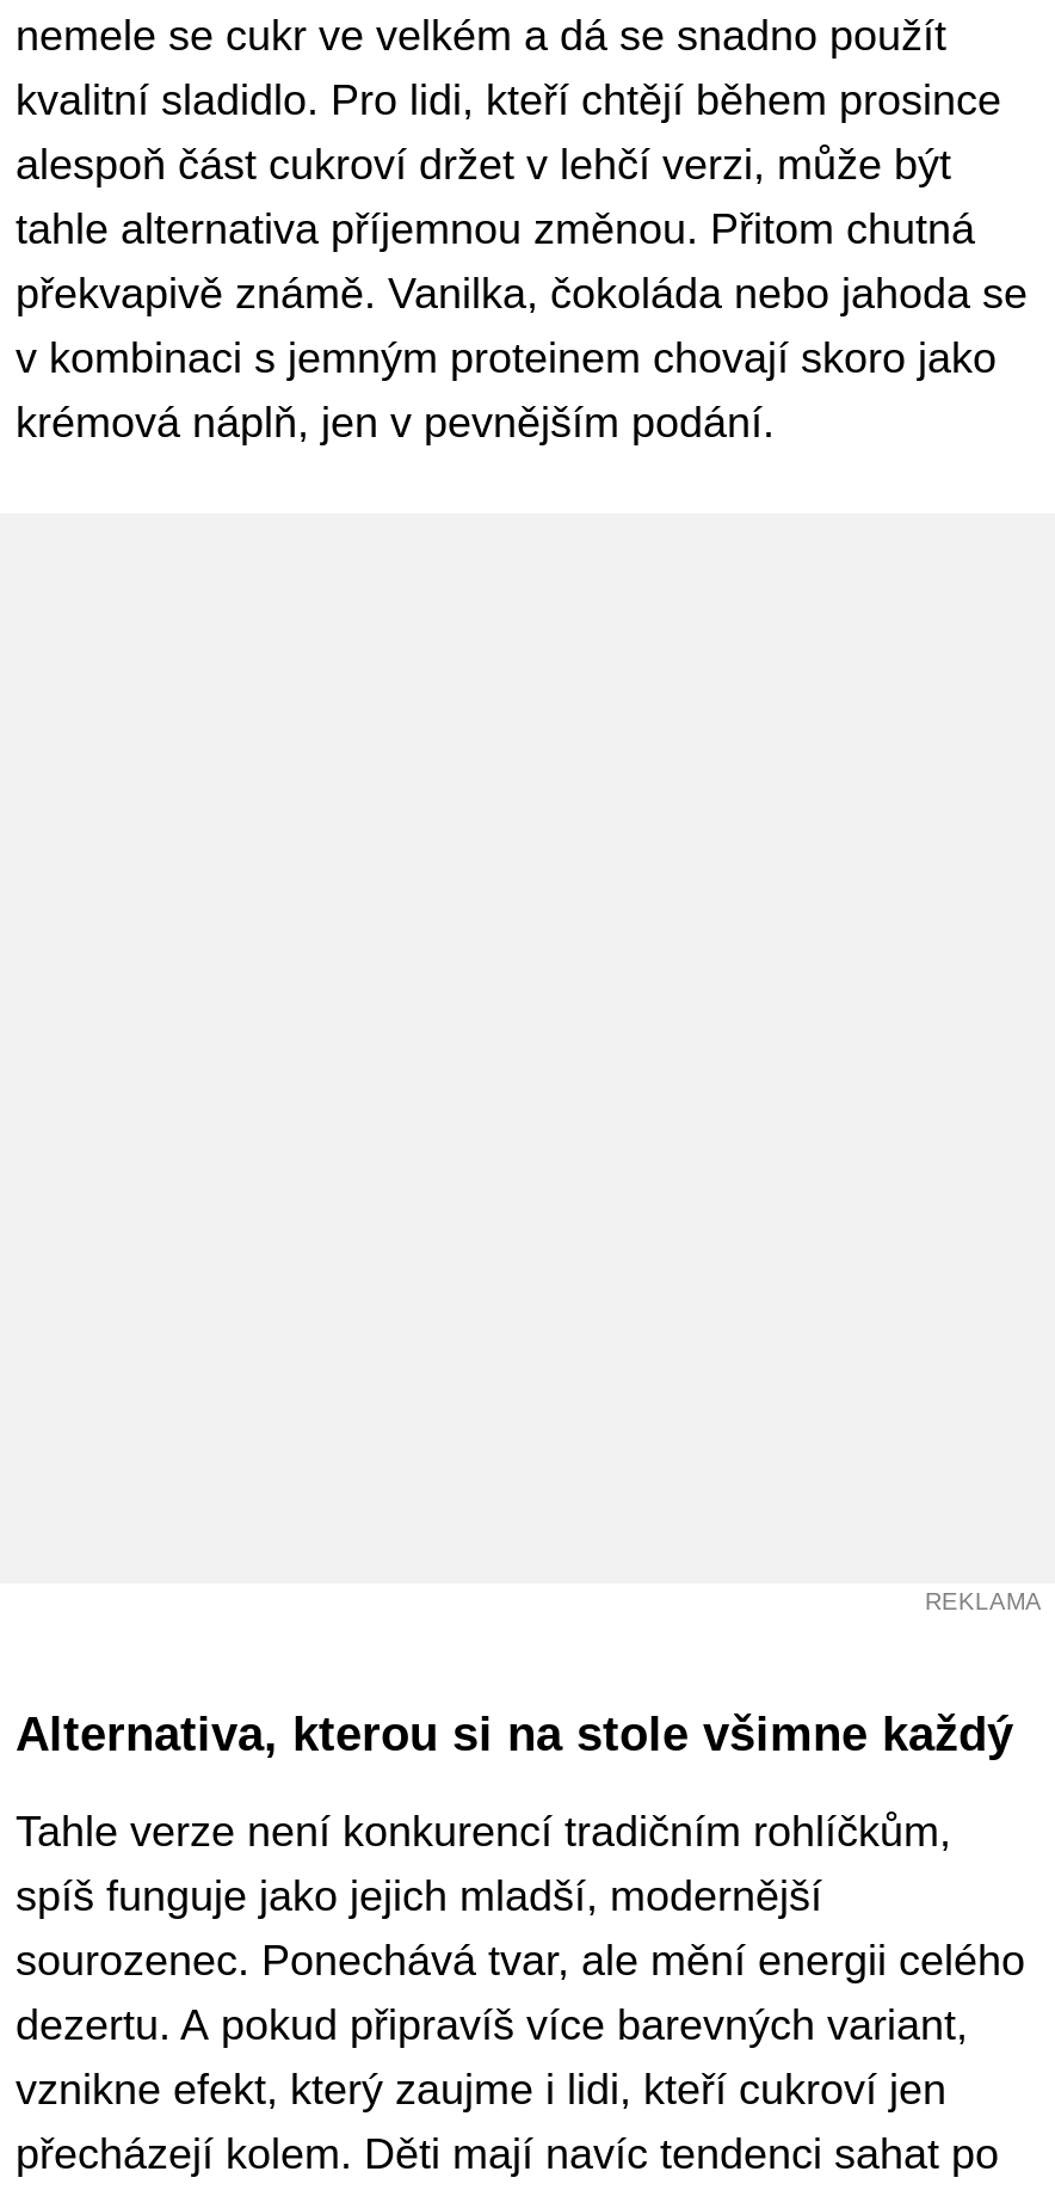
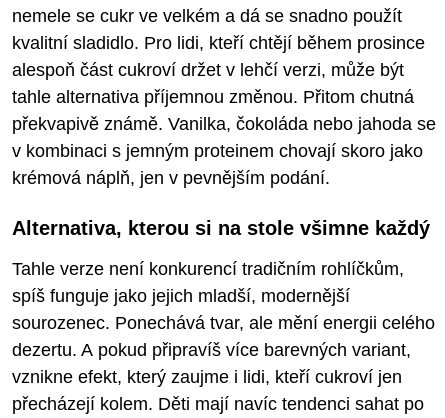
[925,1589,1042,1616] REKLAMA -> none

